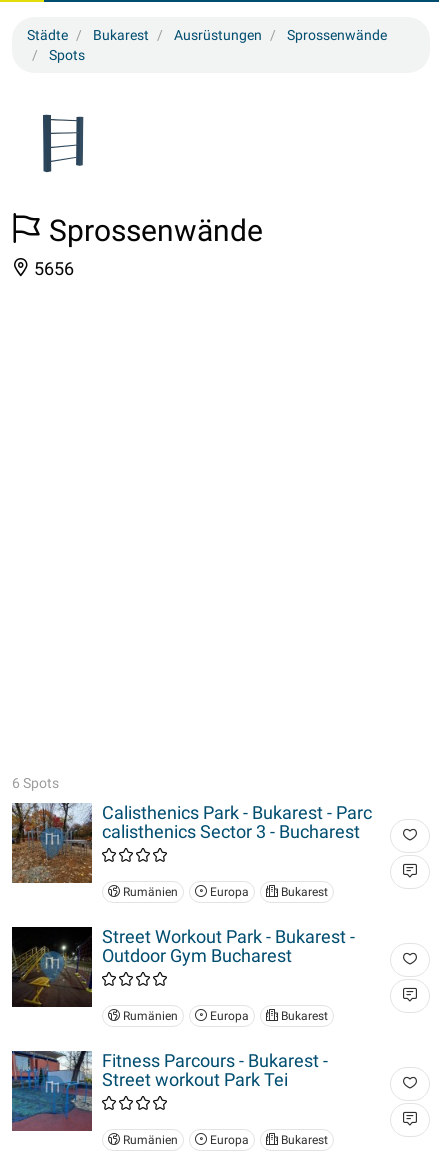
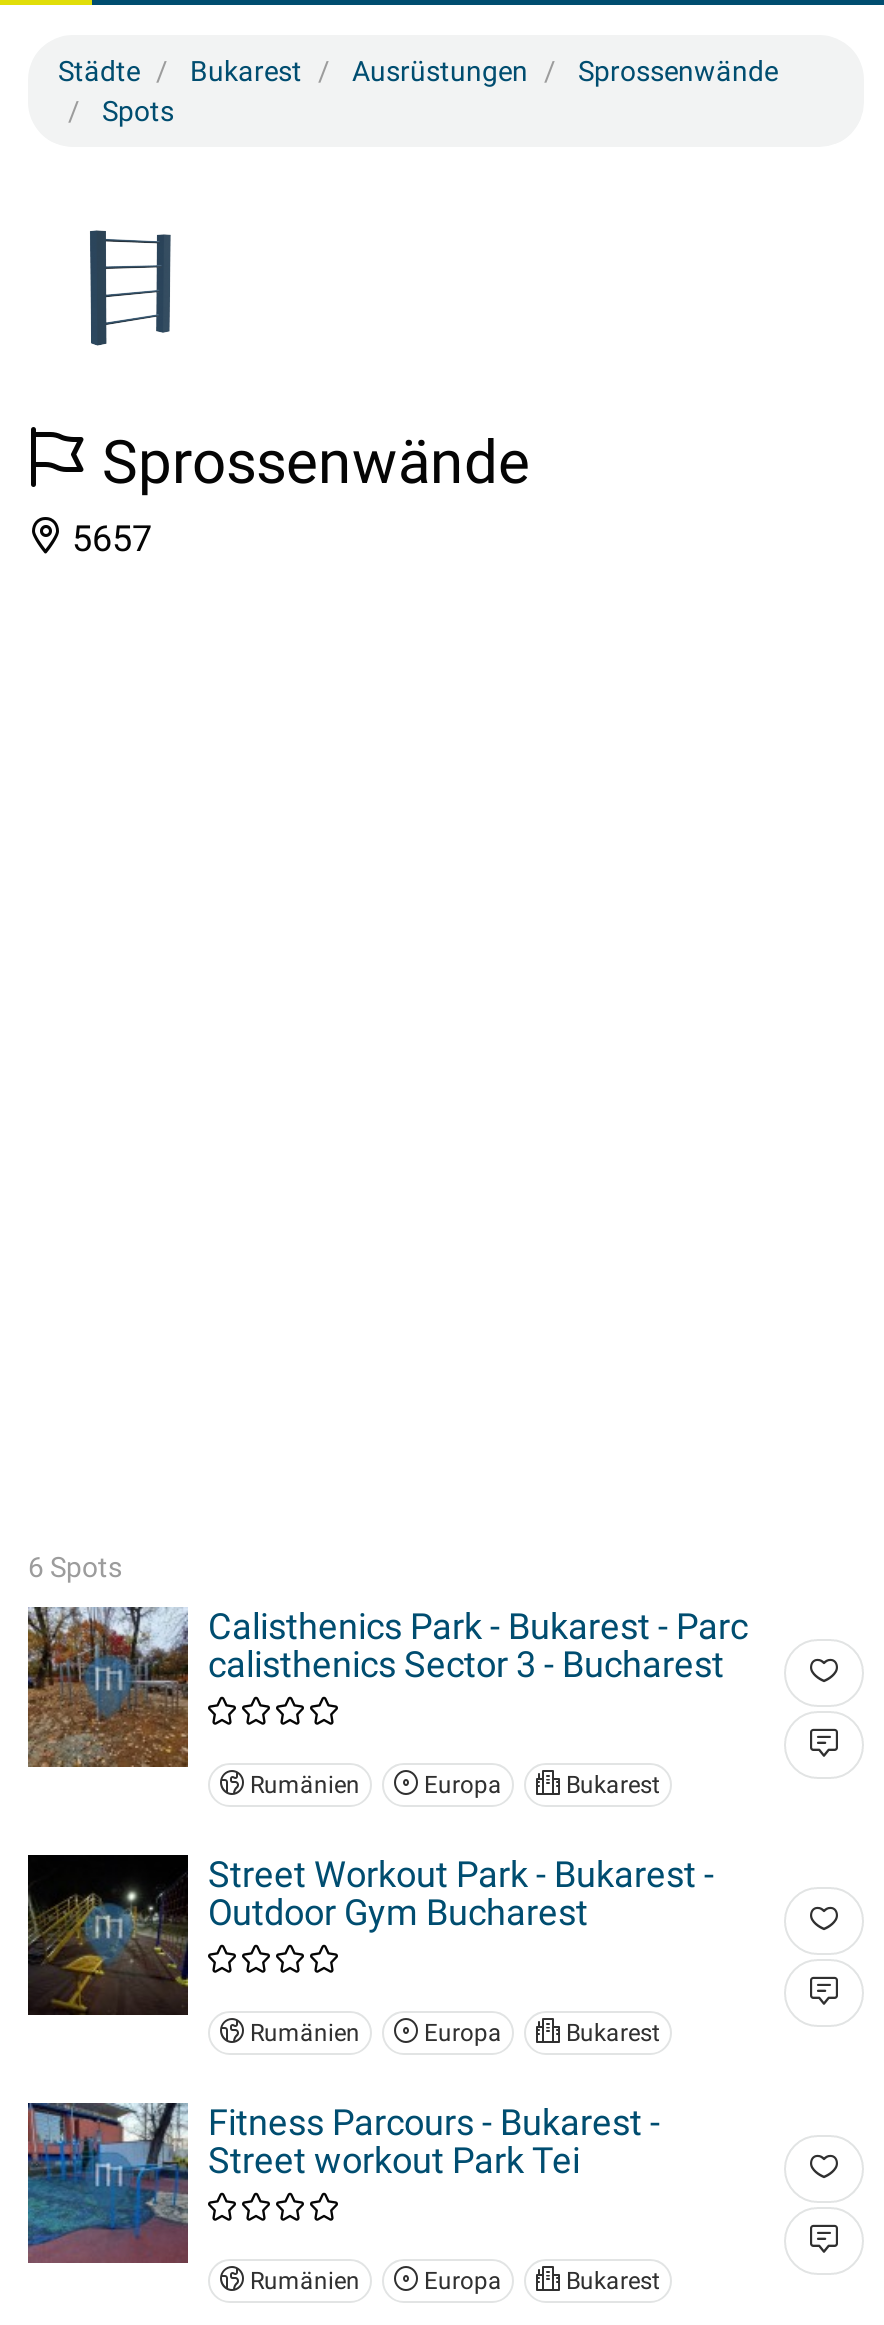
[30,258,74,279] 5656 -> [64,517,152,559] 5657

